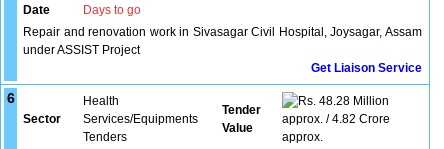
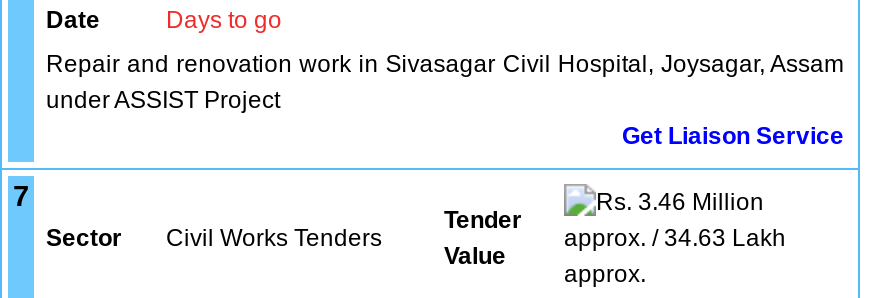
[6,90,14,106] 6 -> [13,180,29,212] 7
[83,94,198,144] Health | Services/Equipments | Tenders -> [166,224,382,252] Civil Works Tenders
[316,94,389,108] 48.28 Million -> [632,188,764,216] 3.46 Million
[282,112,390,126] approx. / 4.82 Crore -> [564,224,786,252] approx. / 34.63 Lakh

